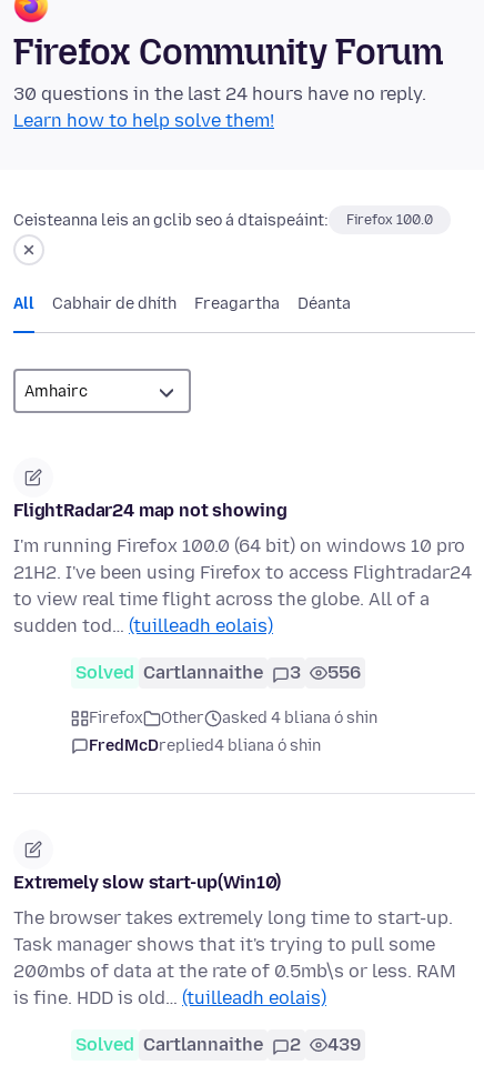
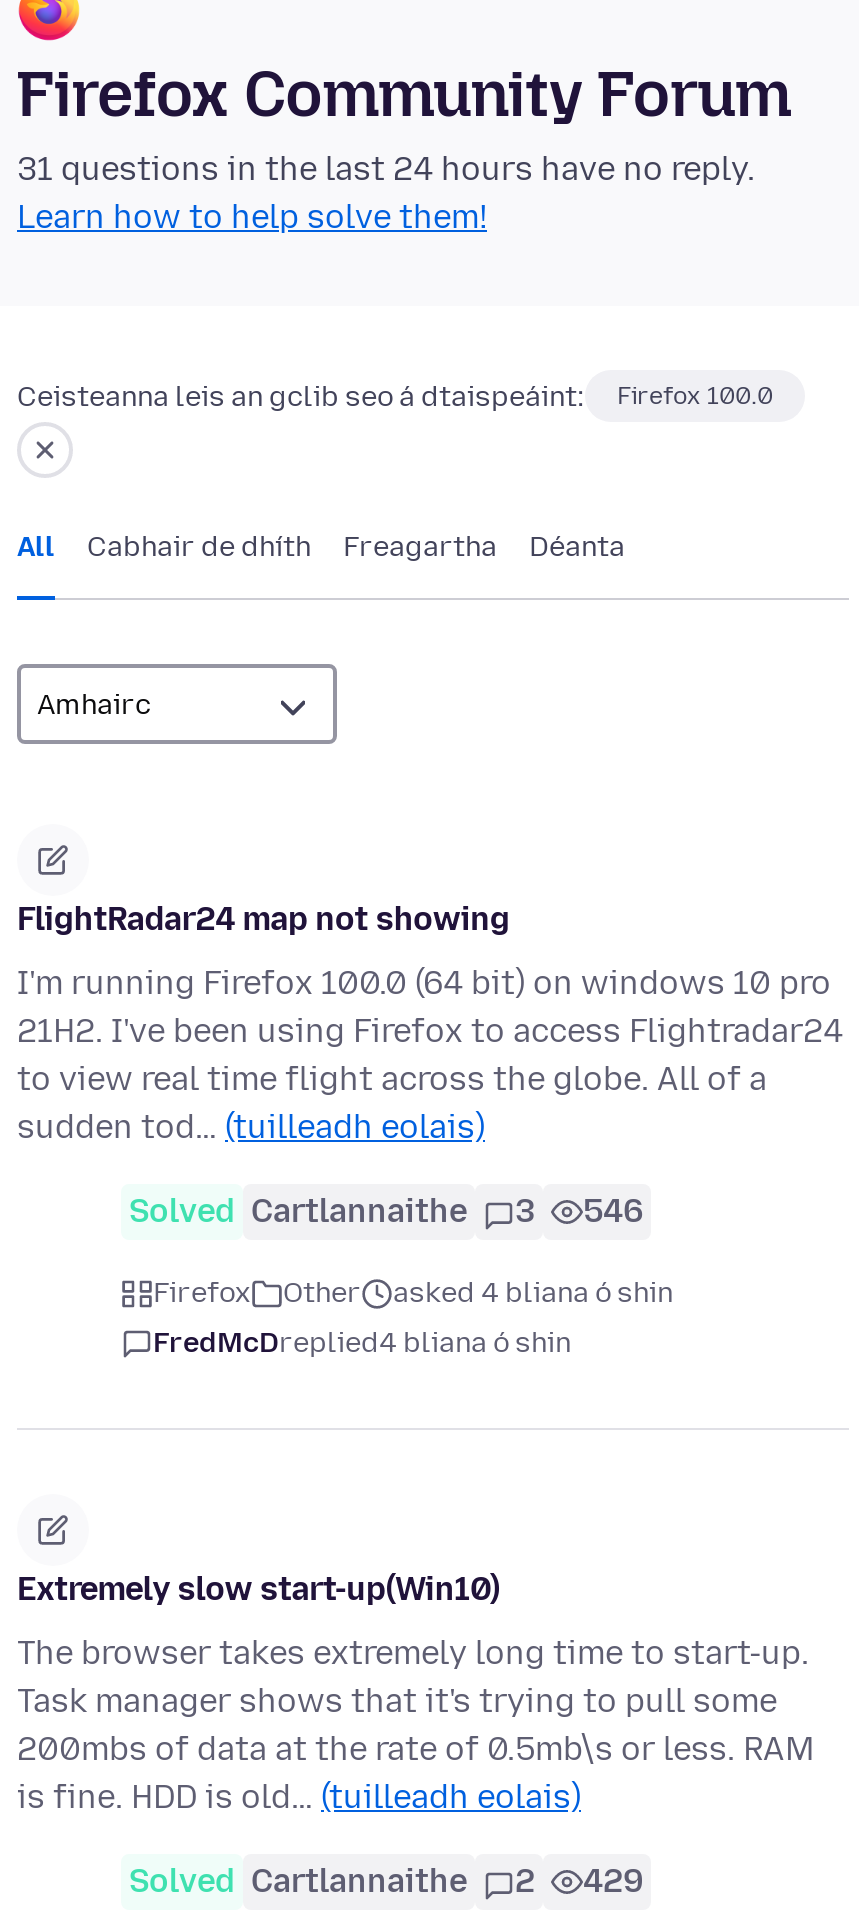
[13,84,426,105] 30 questions in the last 24 hours have no reply. -> [17,151,755,189] 31 questions in the last 24 hours have no reply.
[75,662,361,684] Solved Cartlannaithe 3 556 -> [129,1193,643,1231] Solved Cartlannaithe 3 546
[75,1034,361,1056] Solved Cartlannaithe 2 439 -> [129,1863,643,1901] Solved Cartlannaithe 2 429

